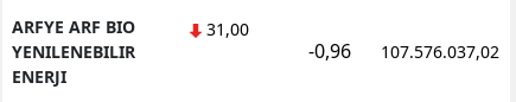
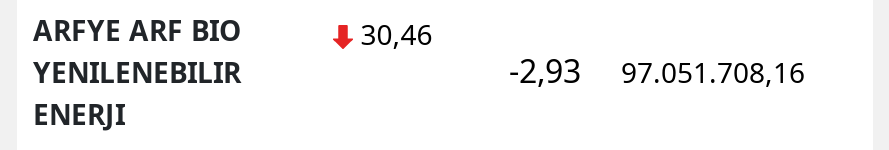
[206,18,249,40] 31,00 -> [361,15,433,53] 30,46
[308,38,351,64] -0,96 -> [509,49,581,93] -2,93
[381,40,499,63] 107.576.037,02 -> [621,53,805,91] 97.051.708,16

